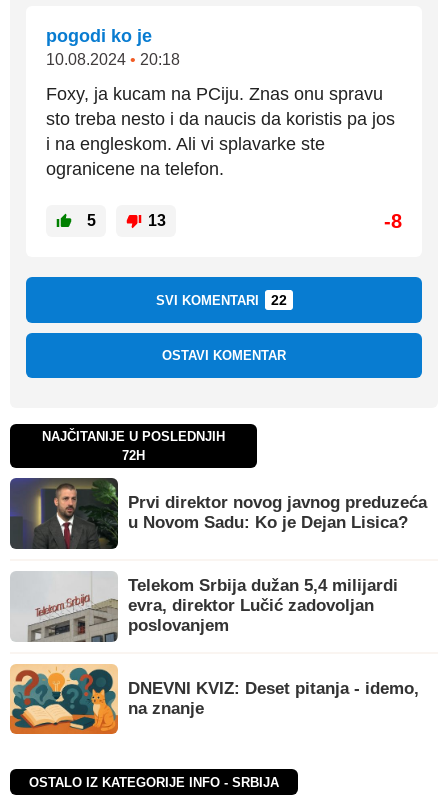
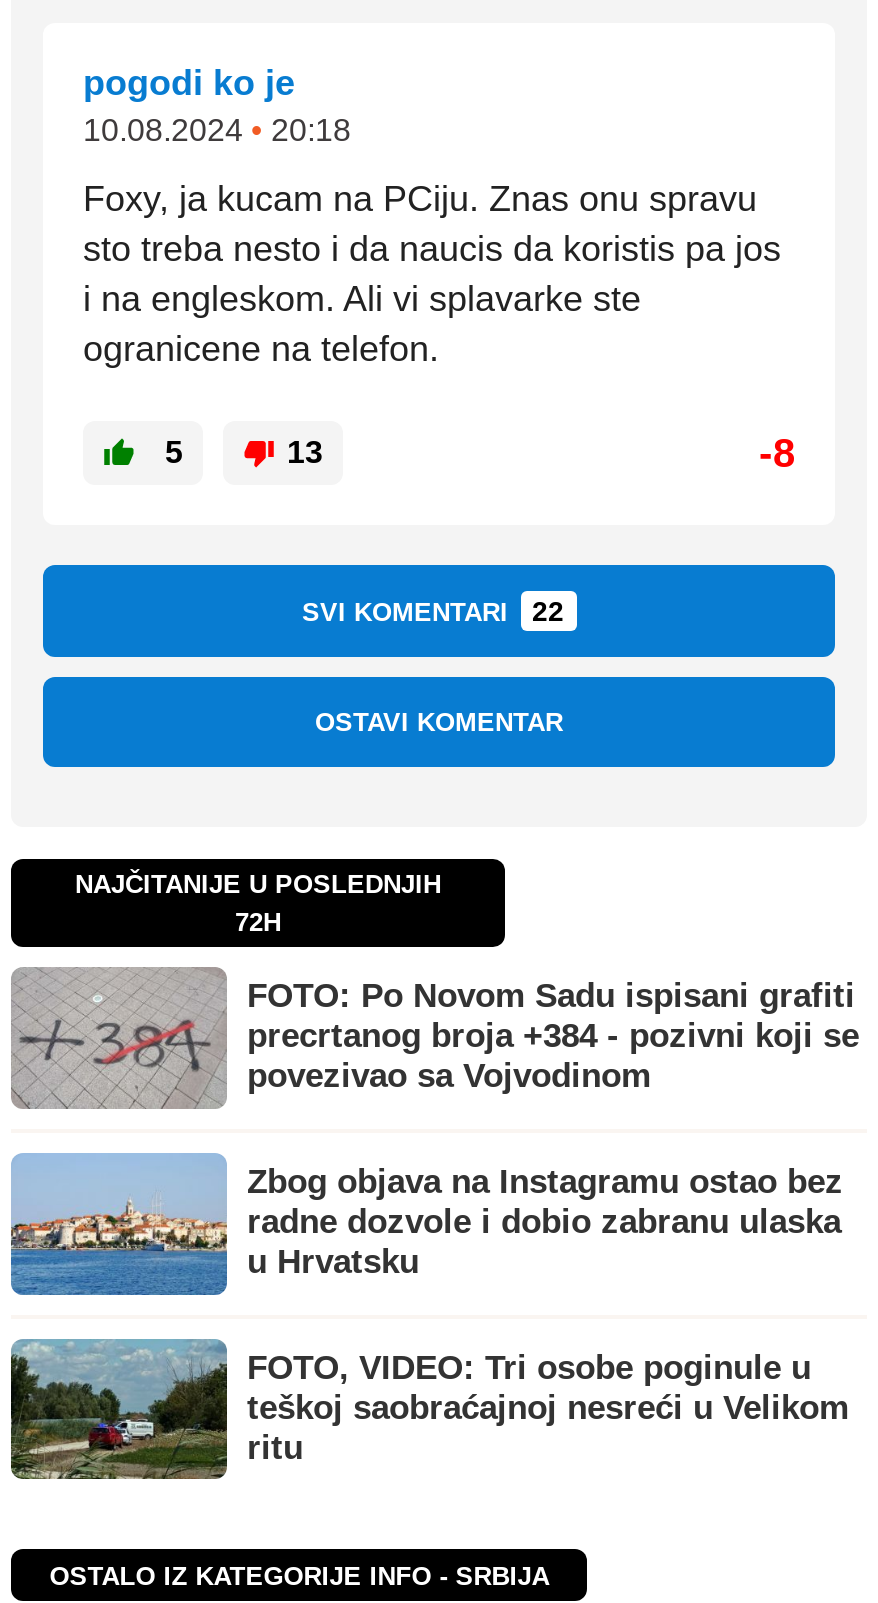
[10,478,427,549] [image] | Prvi direktor novog javnog preduzeća | u Novom Sadu: Ko je Dejan Lisica? -> [13,969,859,1107] [image] | FOTO: Po Novom Sadu ispisani grafiti | precrtanog broja +384 - pozivni koji se | povezivao sa Vojvodinom
[11,572,398,643] [image] | Telekom Srbija dužan 5,4 milijardi | evra, direktor Lučić zadovoljan | poslovanjem -> [11,1153,843,1297] [image] | Zbog objava na Instagramu ostao bez | radne dozvole i dobio zabranu ulaska | u Hrvatsku
[9,664,419,735] [image] | DNEVNI KVIZ: Deset pitanja - idemo, | na znanje -> [9,1337,849,1481] [image] | FOTO, VIDEO: Tri osobe poginule u | teškoj saobraćajnoj nesreći u Velikom | ritu

